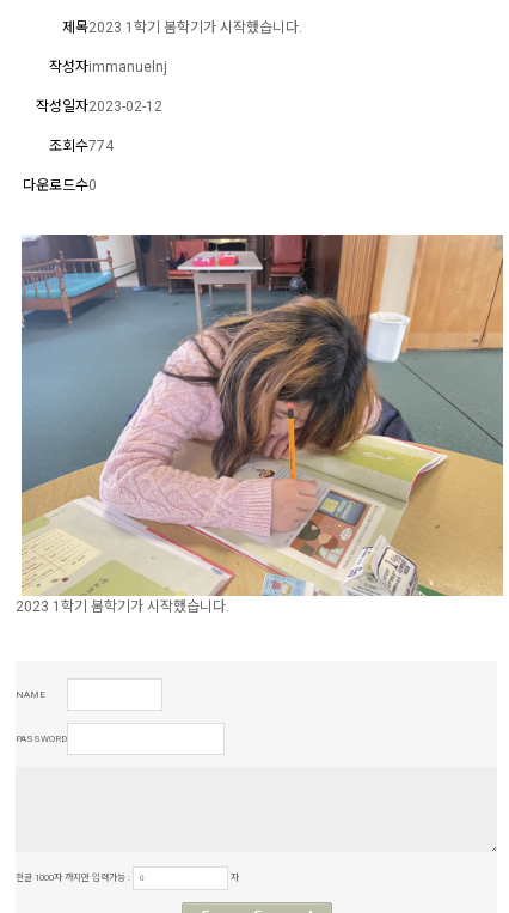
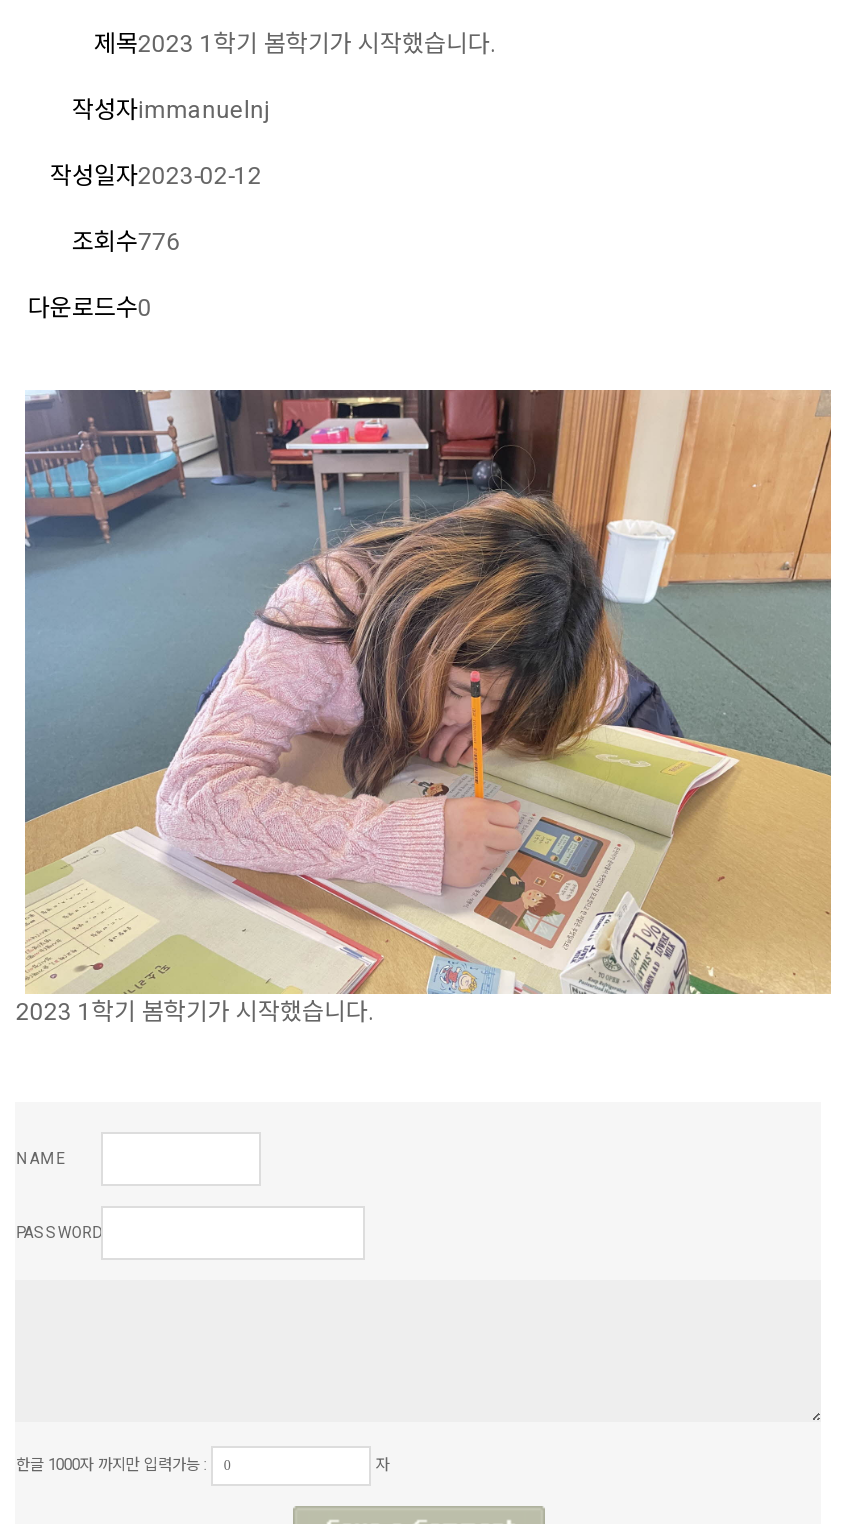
[49,138,114,154] 조회수774 -> [72,228,180,256] 조회수776

